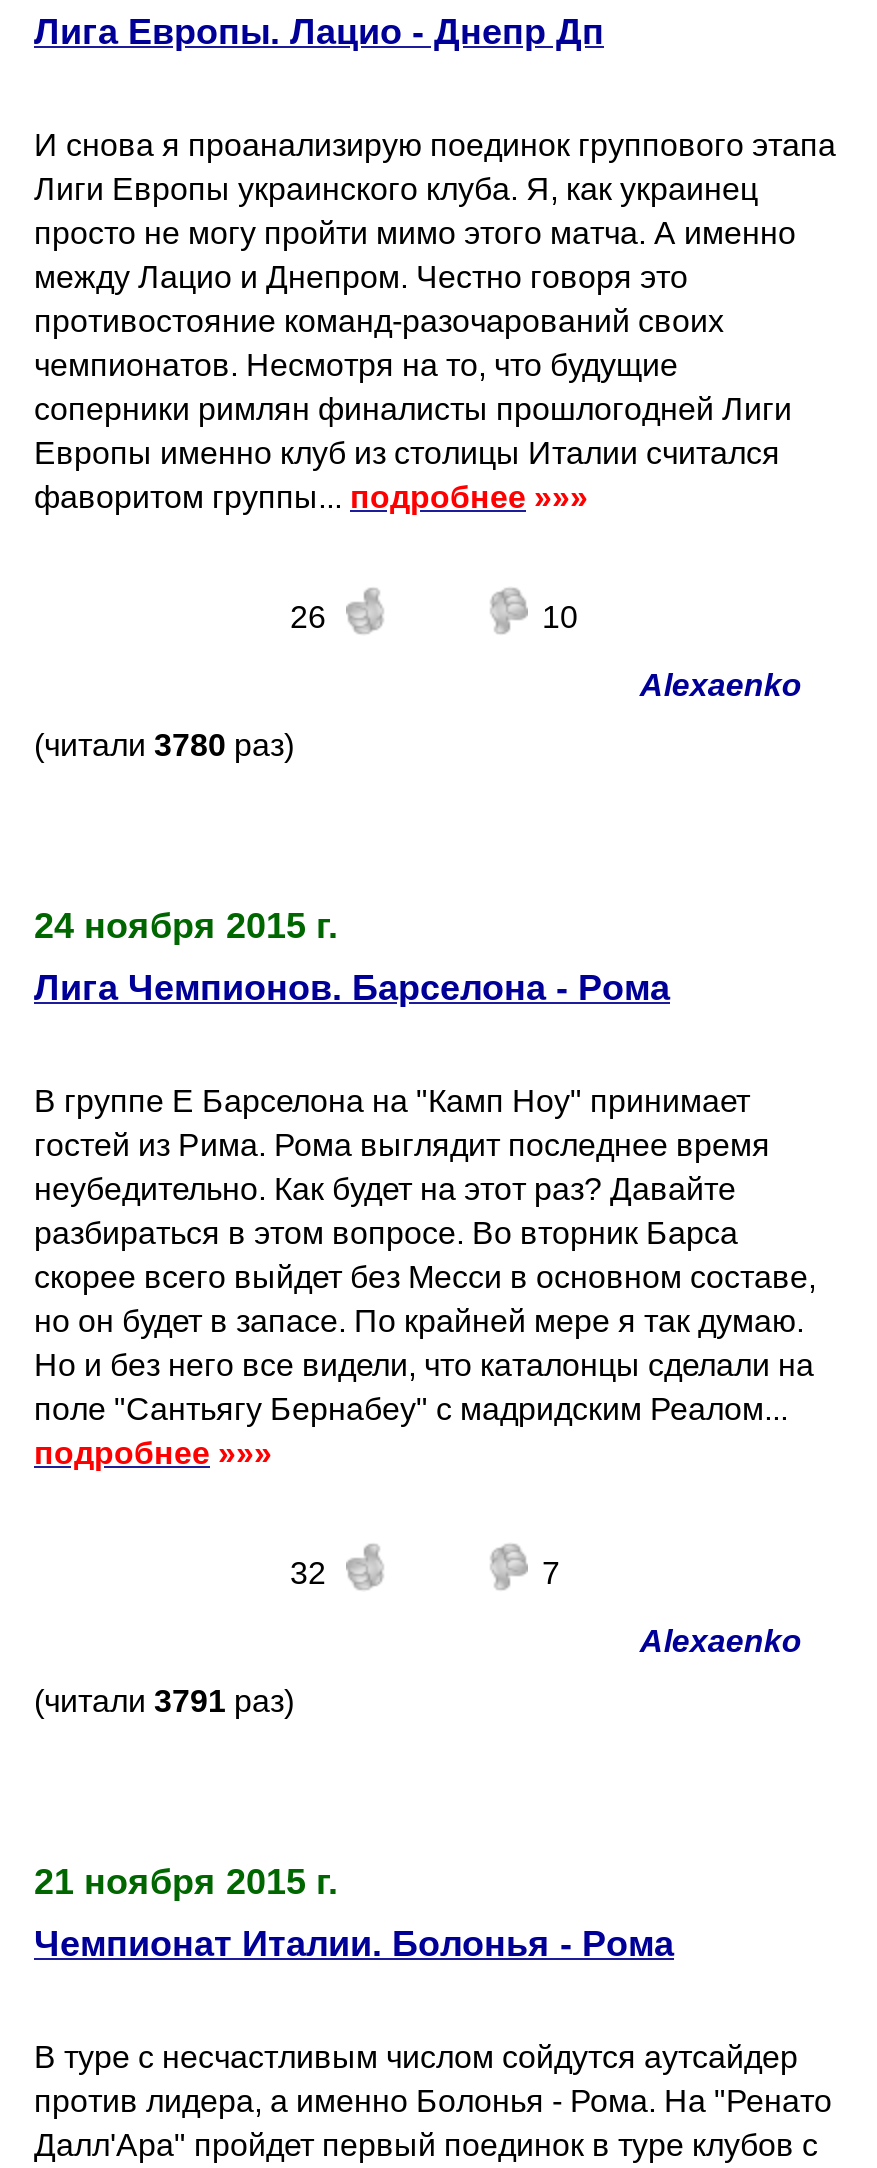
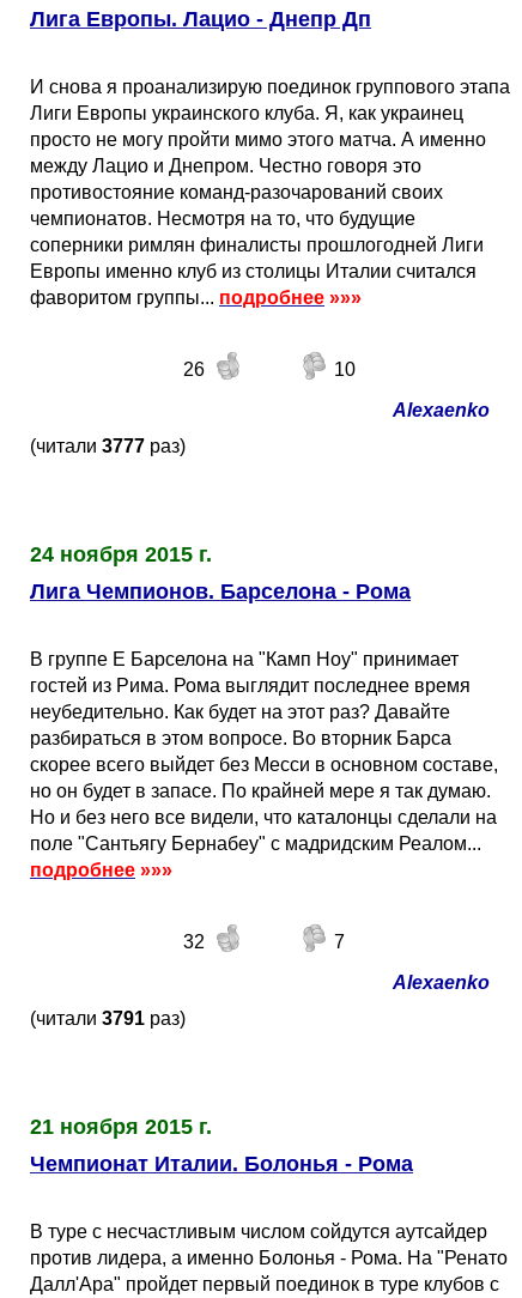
[34,728,294,762] (читали 3780 раз) -> [30,436,186,456] (читали 3777 раз)

